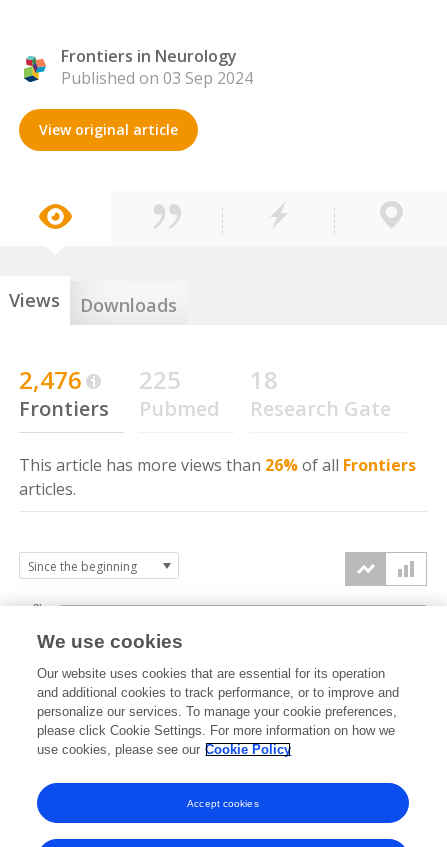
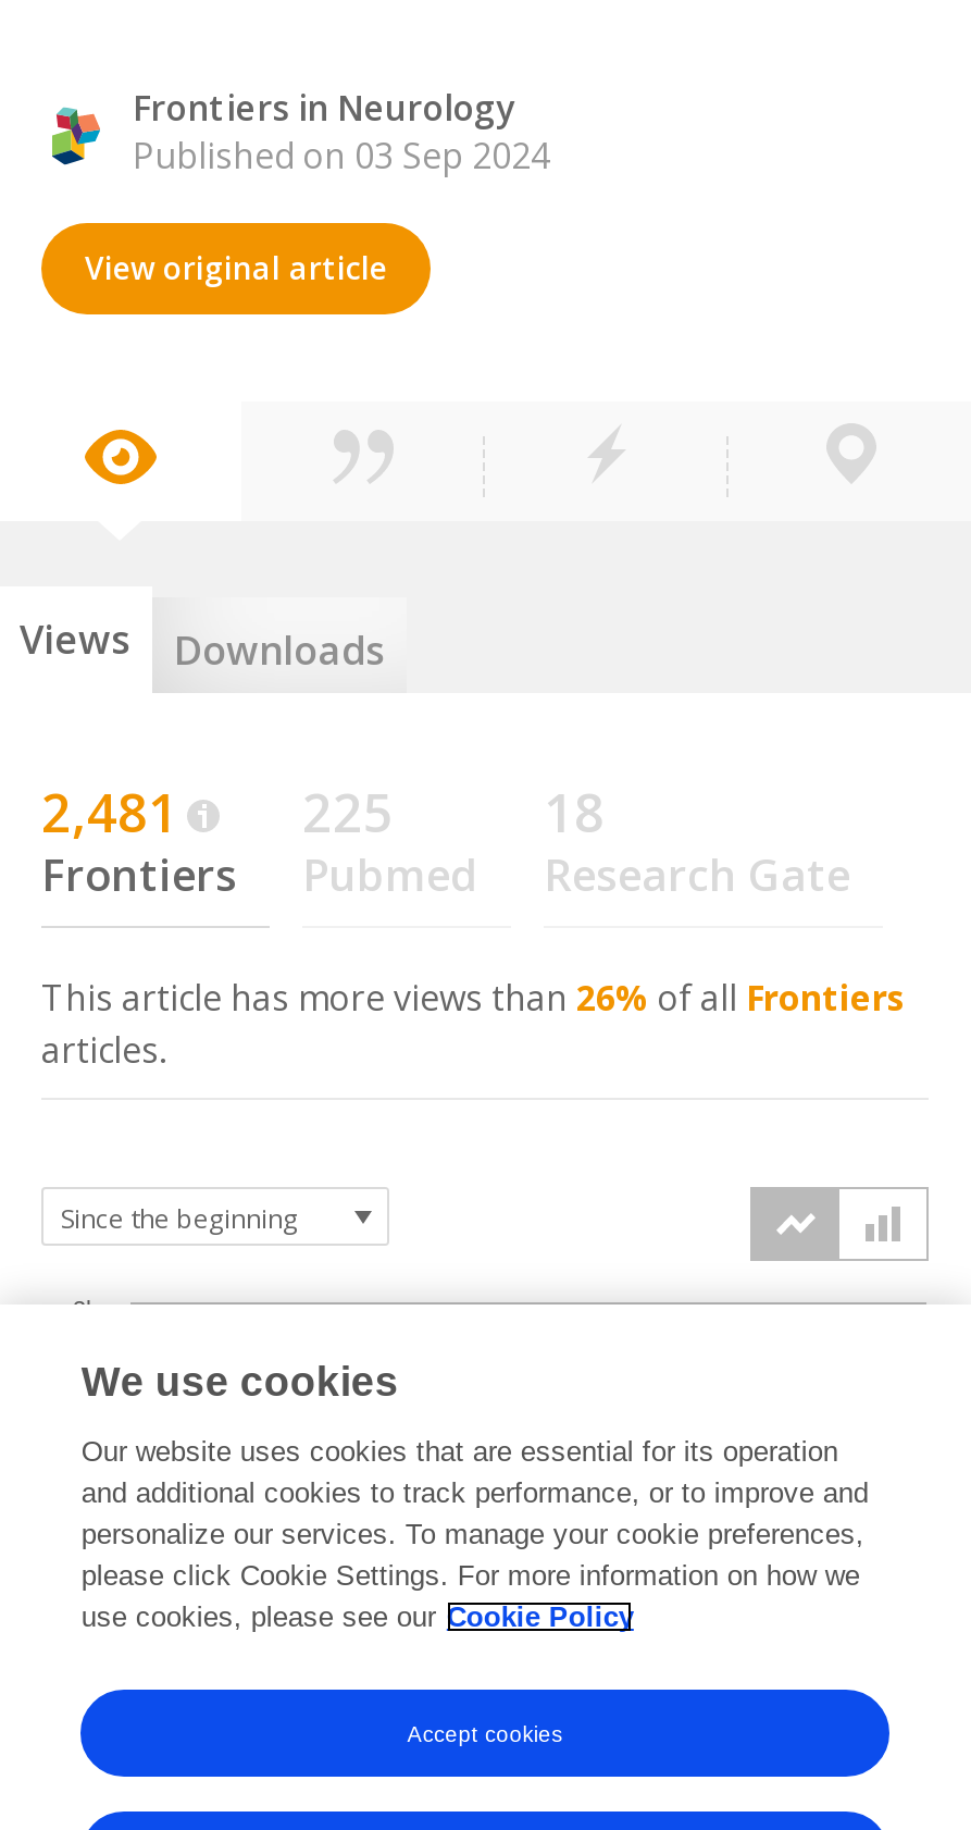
[19,363,82,396] 2,476 -> [41,776,178,848] 2,481

